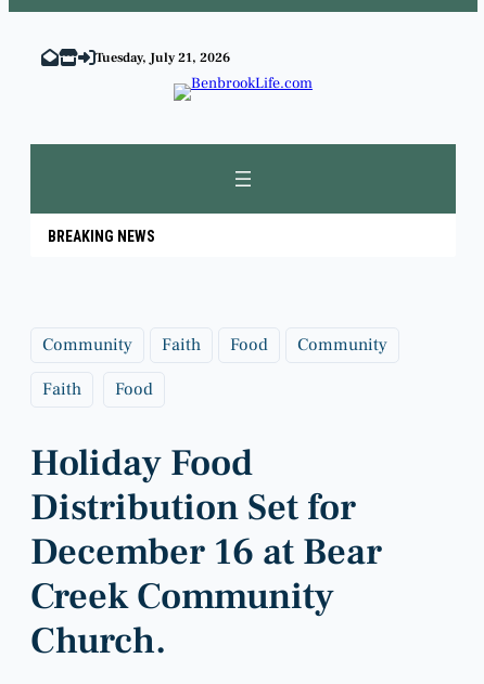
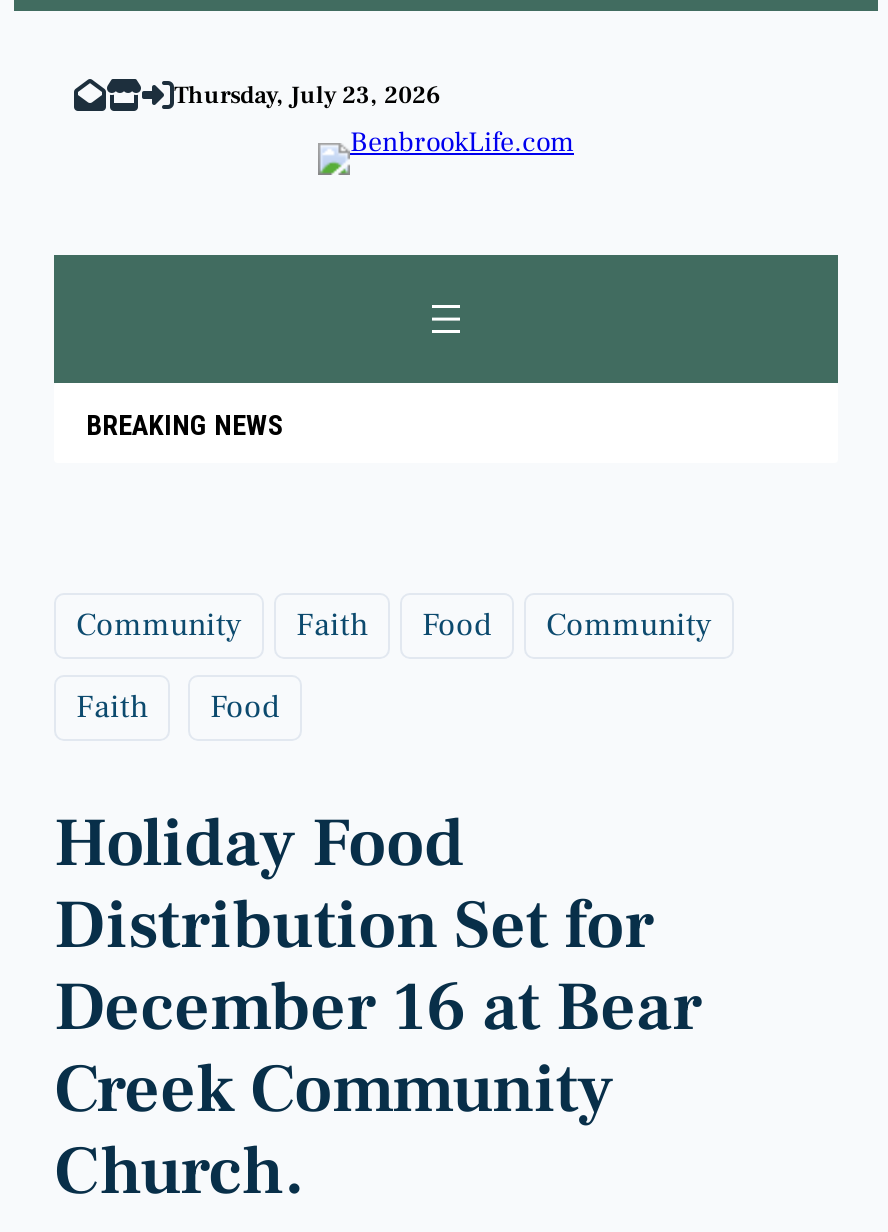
[95,49,230,66] Tuesday, July 21, 2026 -> [174,80,440,112] Thursday, July 23, 2026

